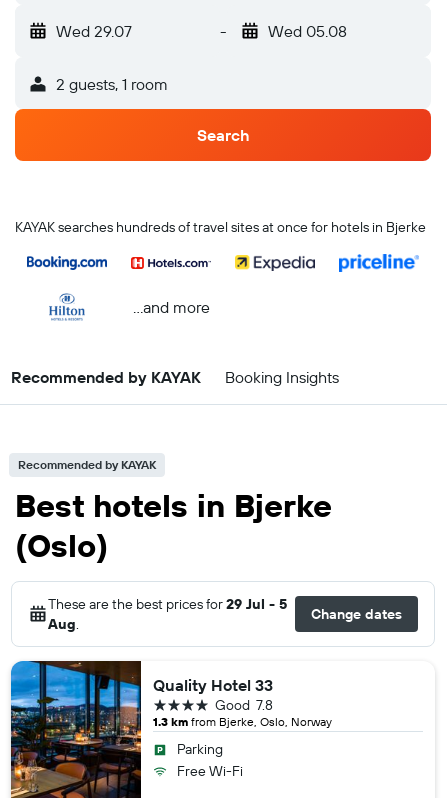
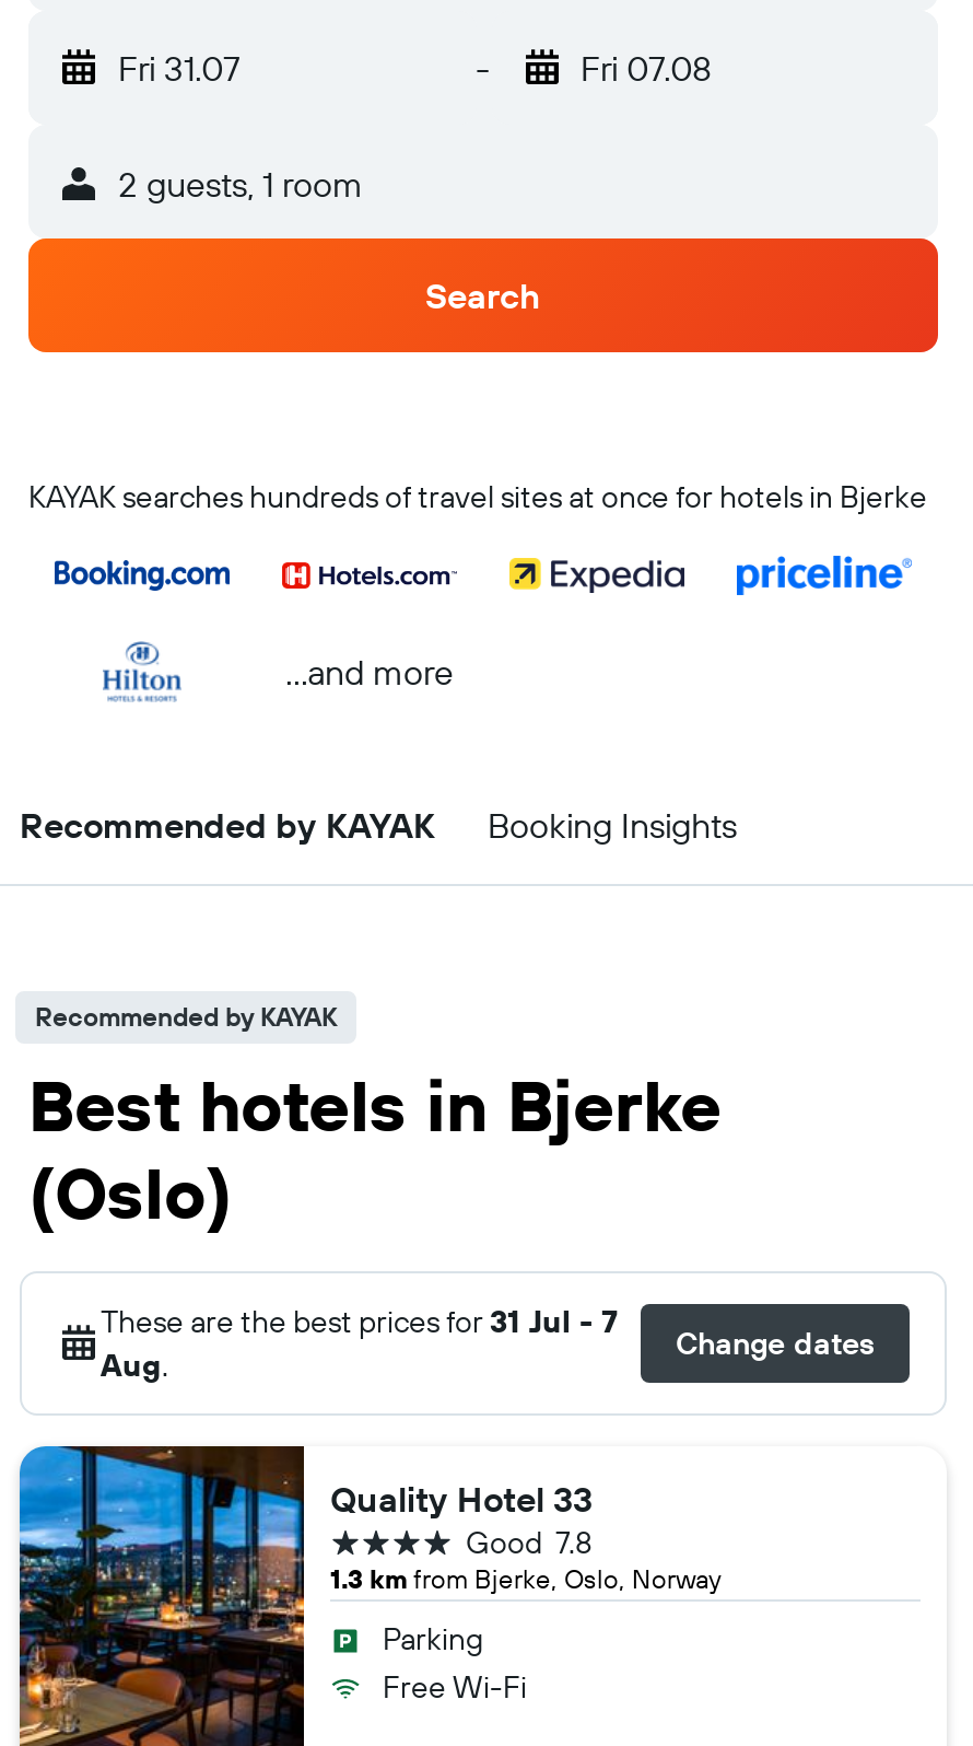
[56,21,132,41] Wed 29.07 -> [118,46,241,90] Fri 31.07
[267,21,346,41] Wed 05.08 -> [581,46,712,90] Fri 07.08
[48,595,287,613] These are the best prices for 29 Jul - 5 -> [101,1302,619,1341] These are the best prices for 31 Jul - 7

